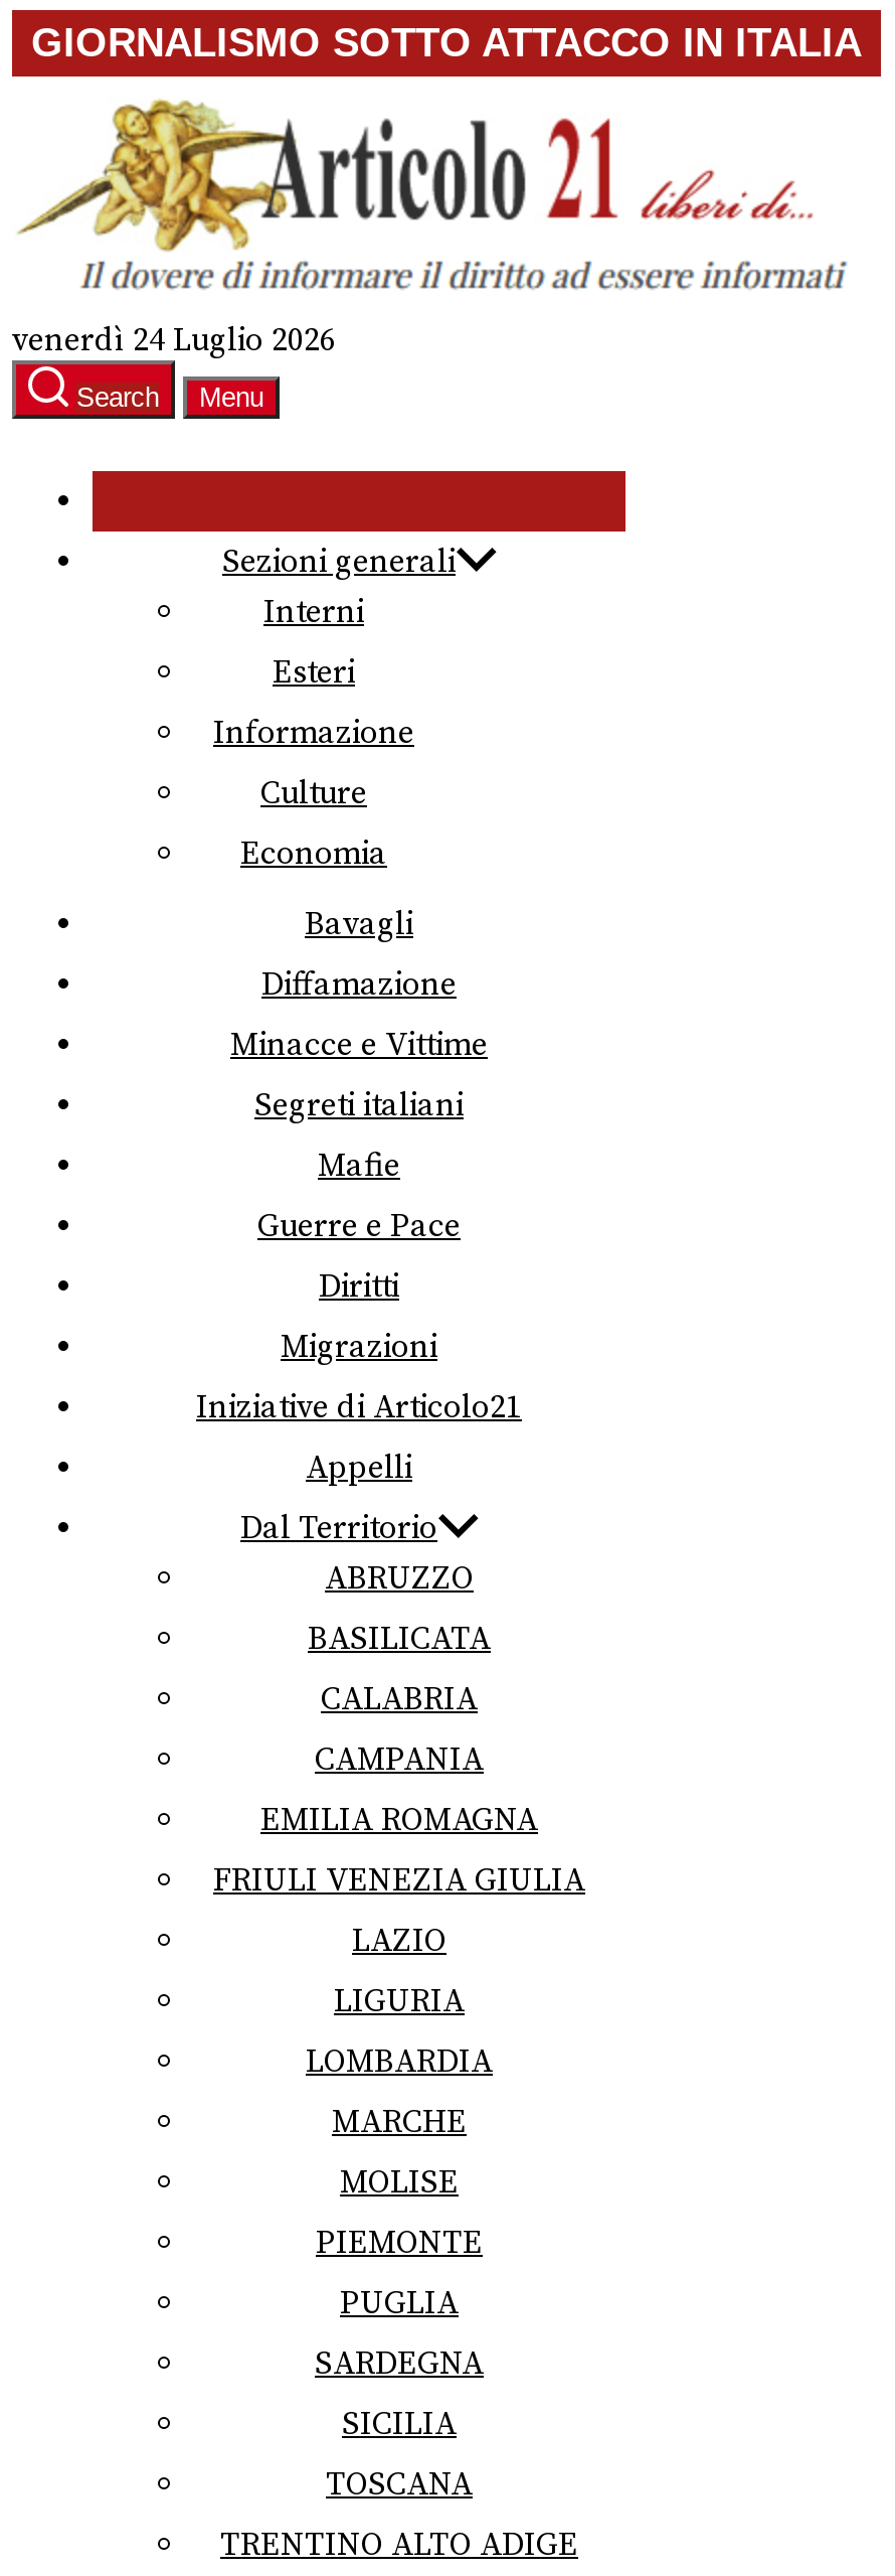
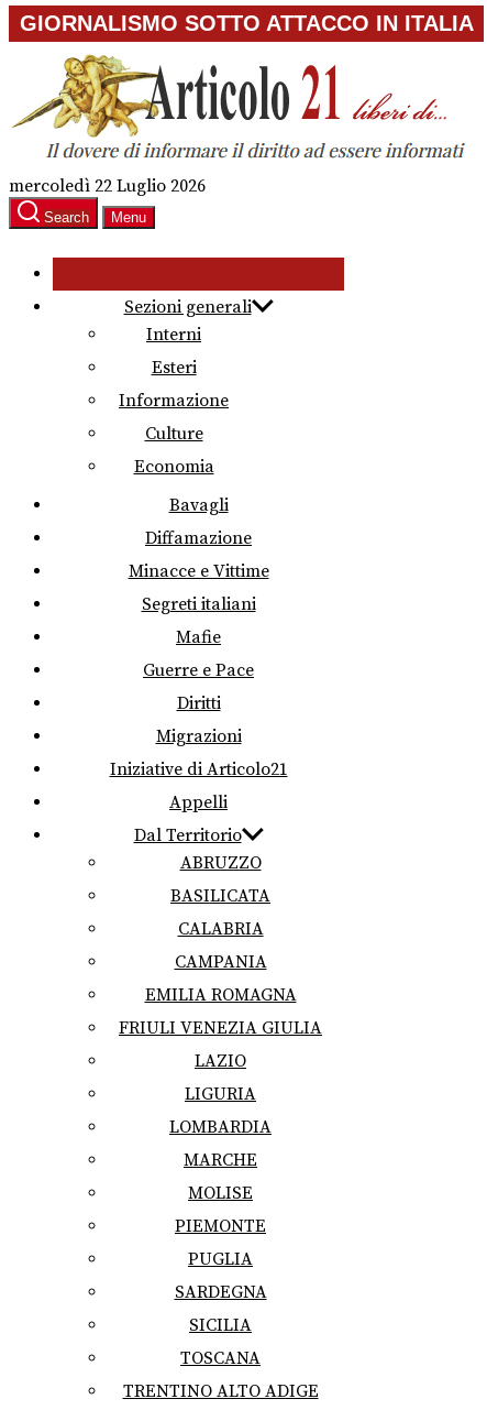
[12,320,336,360] venerdì 24 Luglio 2026 -> [9,175,206,197] mercoledì 22 Luglio 2026

